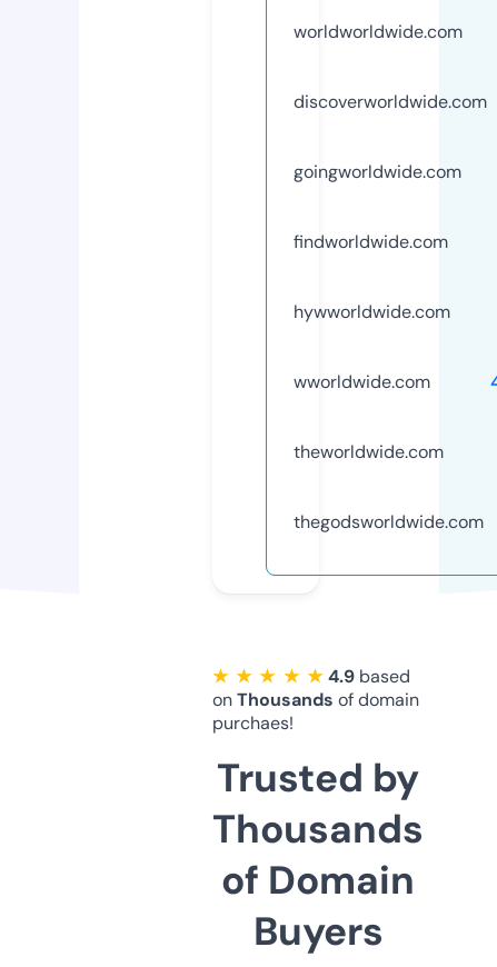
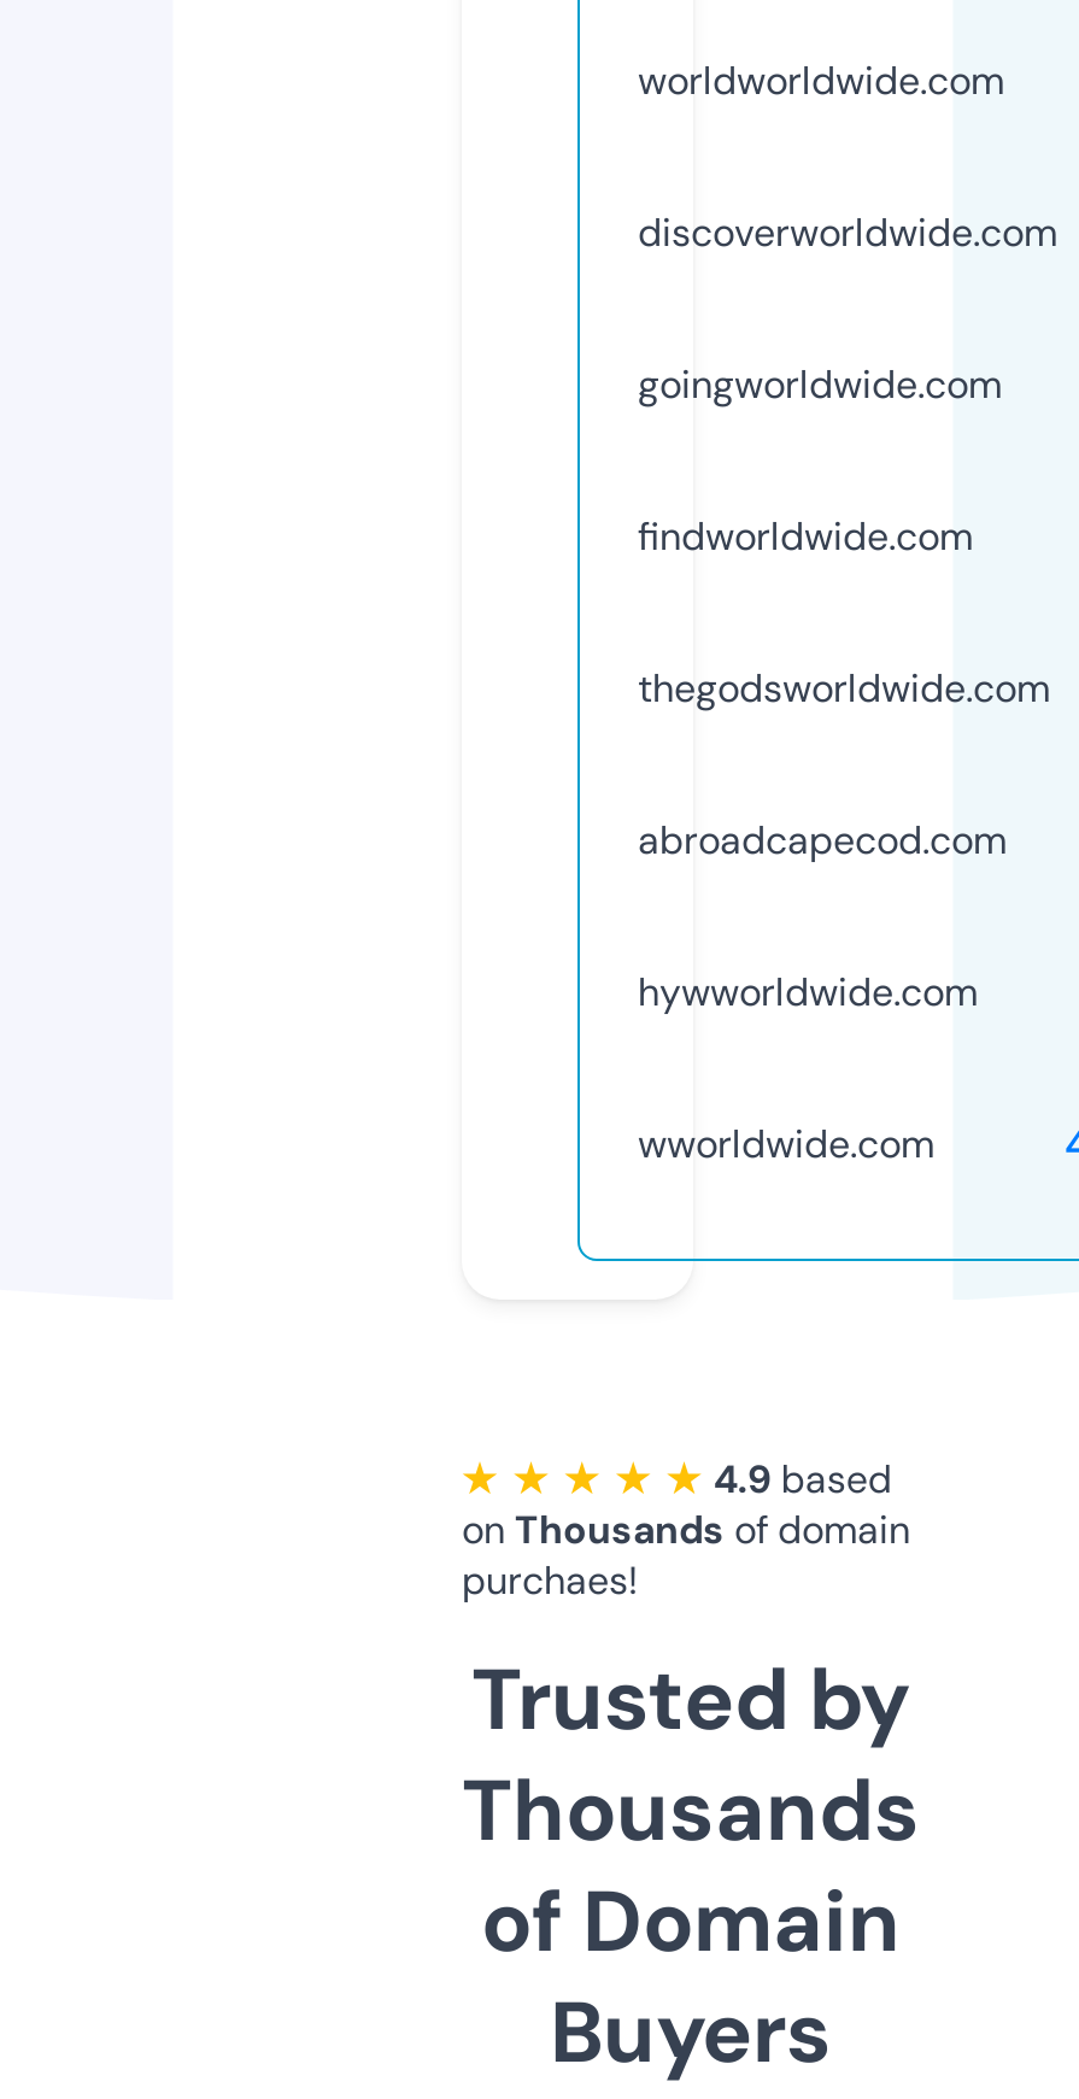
none -> [638,815,1007,865] abroadcapecod.com
moved [294,300,450,393] -> [638,966,978,1169]: hywworldwide.com | wworldwide.com
[294,440,444,463] theworldwide.com -> none
moved [294,510,484,533] -> [638,663,1050,713]: thegodsworldwide.com

